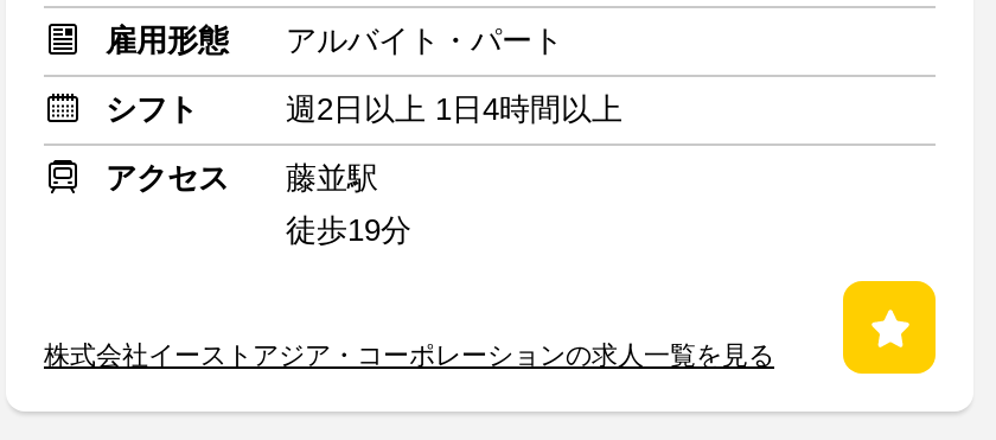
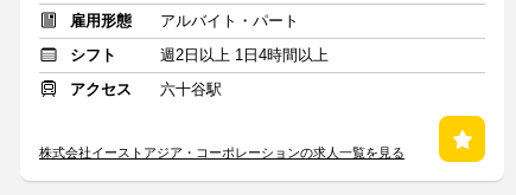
[286,160,411,248] 藤並駅 | 徒歩19分 -> [160,80,222,98] 六十谷駅

